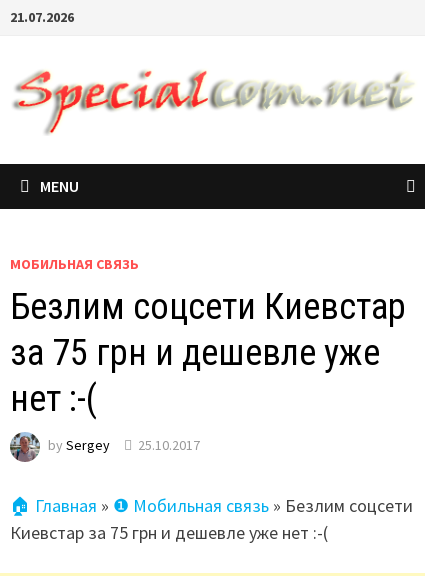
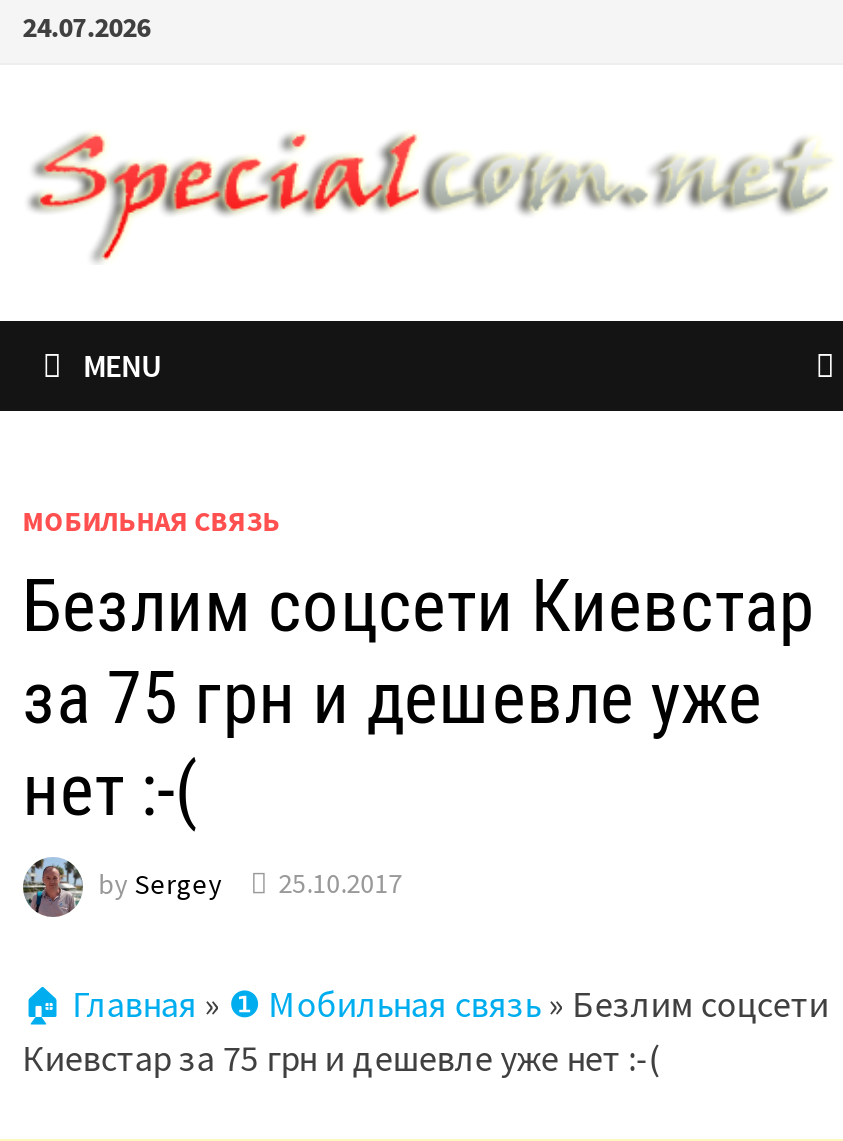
[10,8,74,26] 21.07.2026 -> [23,9,151,45] 24.07.2026

